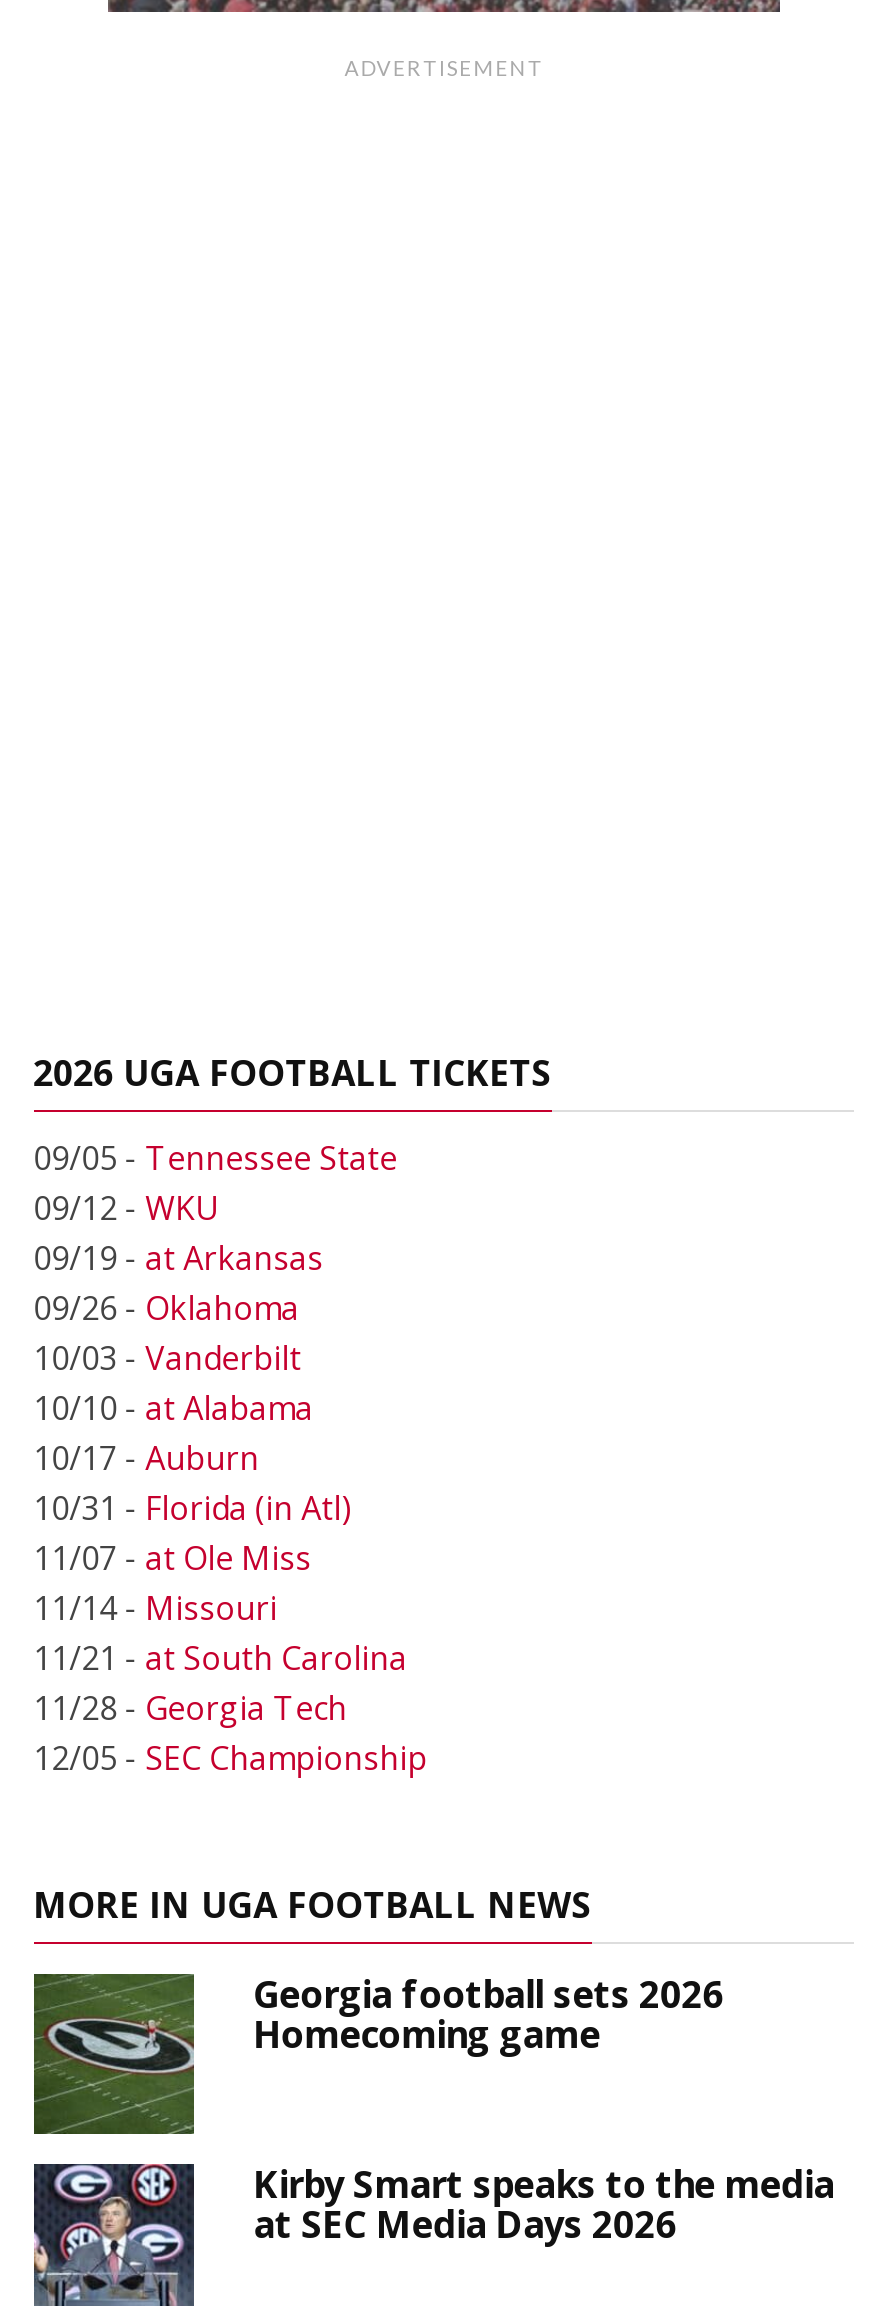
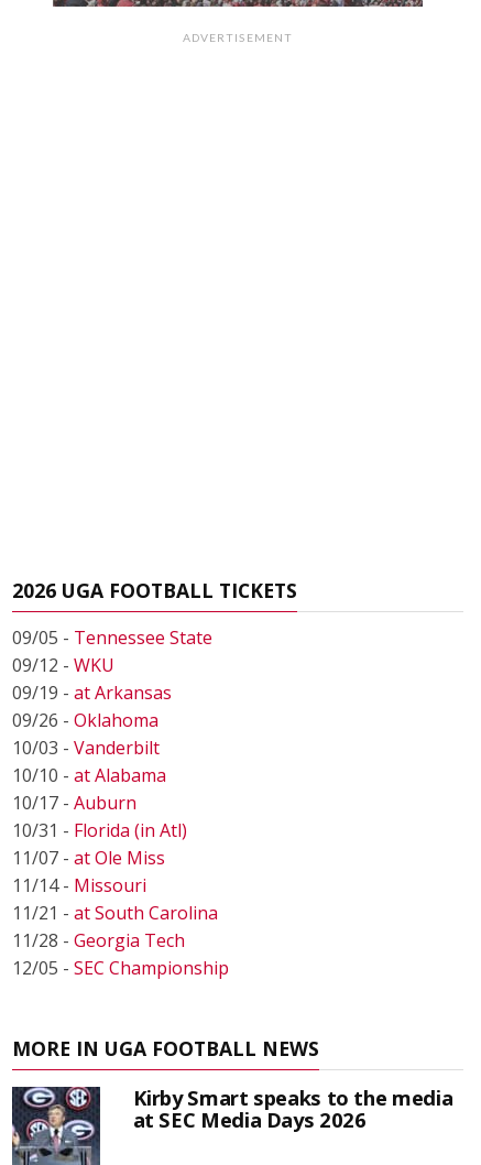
[32,1968,724,2136] [image] | Georgia football sets 2026 | Homecoming game -> none

